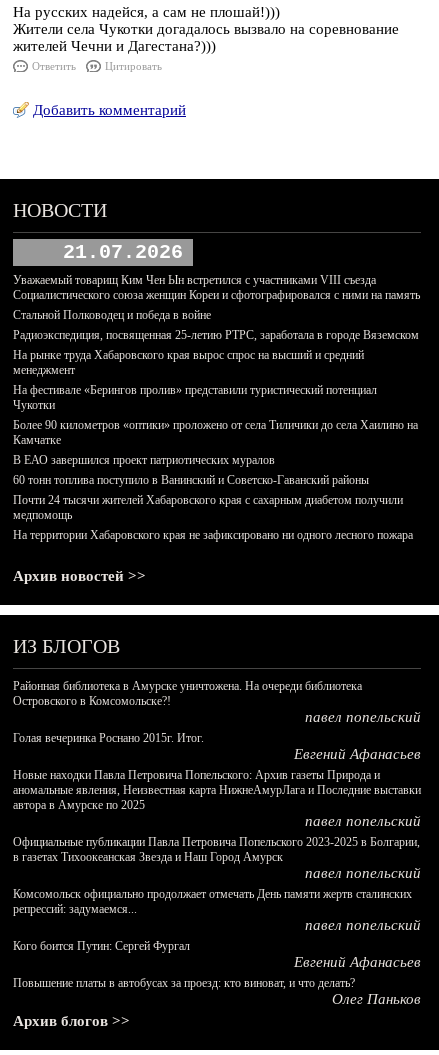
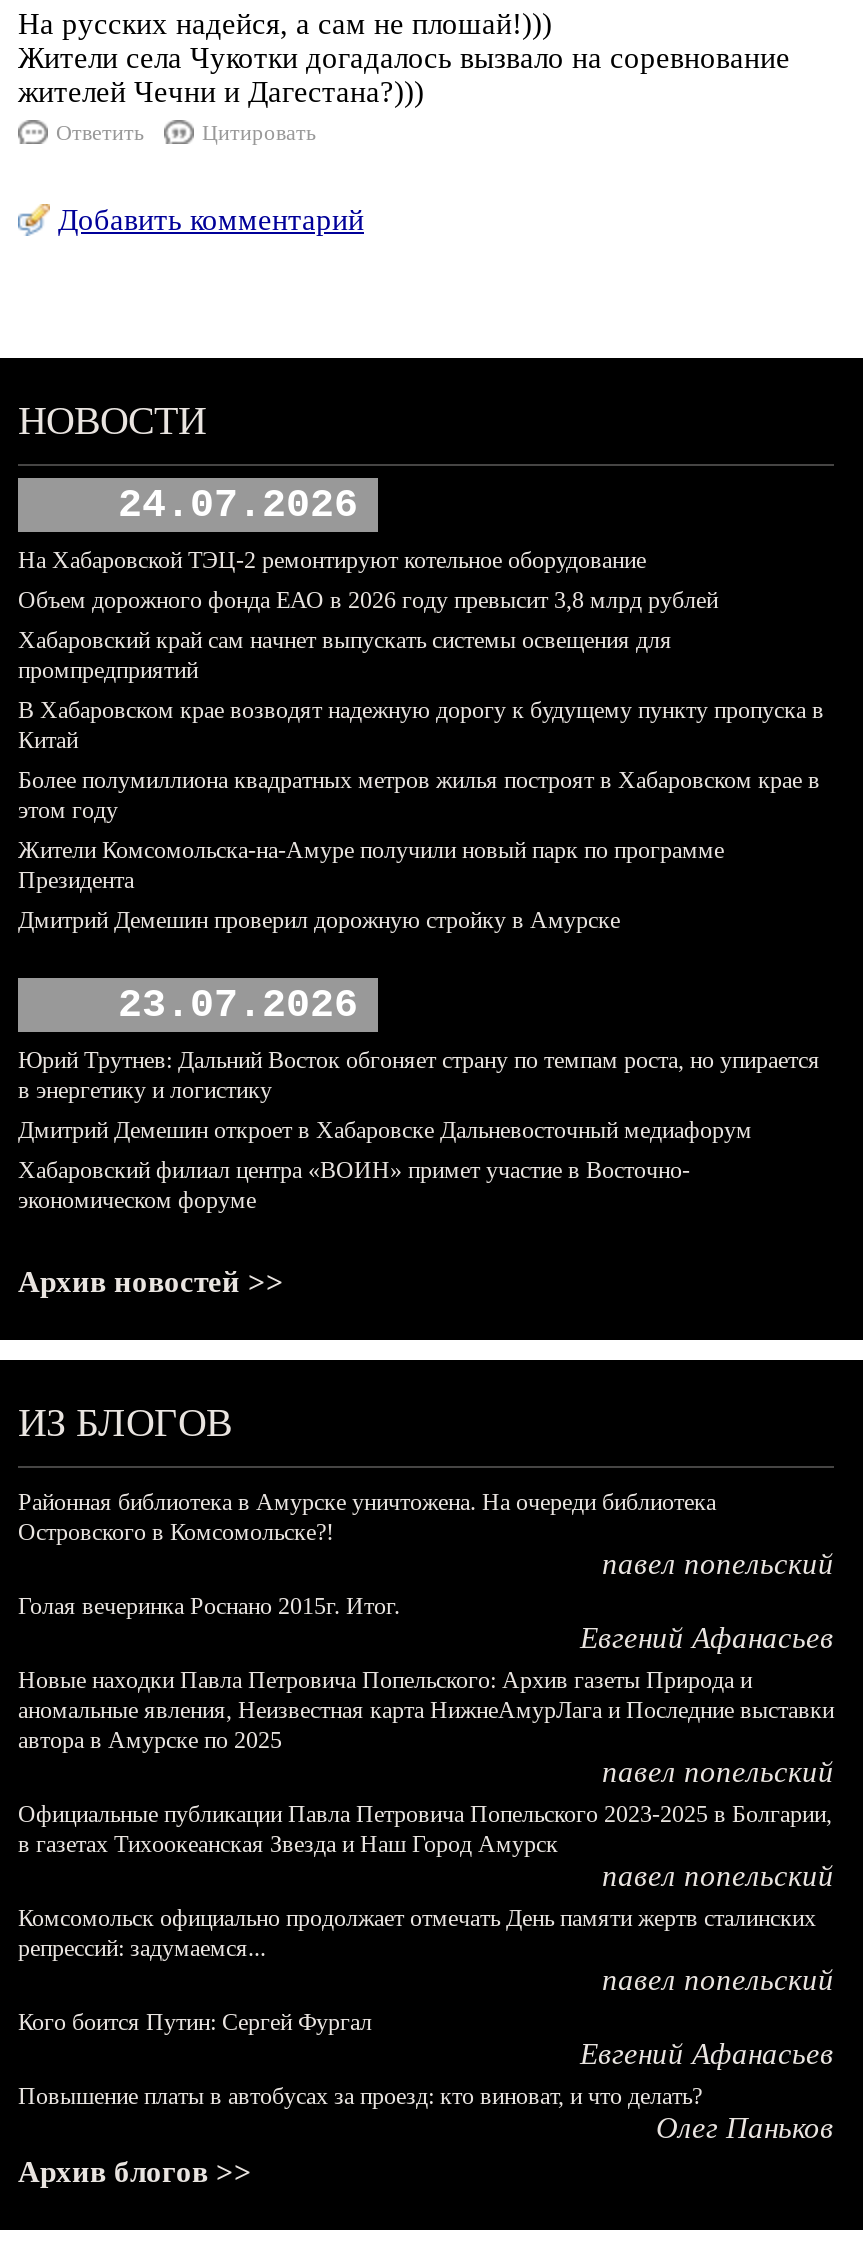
[13,241,420,542] 21.07.2026 | Уважаемый товарищ Ким Чен Ын встретился с участниками VIII съезда | Социалистического союза женщин Кореи и сфотографировался с ними на память | Стальной Полководец и победа в войне | Радиоэкспедиция, посвященная 25-летию РТРС, заработала в городе Вяземском | На рынке труда Хабаровского края вырос спрос на высший и средний | менеджмент | На фестивале «Берингов пролив» представили туристический потенциал | Чукотки | Более 90 километров «оптики» проложено от села Тиличики до села Хаилино на | Камчатке | В ЕАО завершился проект патриотических муралов | 60 тонн топлива поступило в Ванинский и Советско-Гаванский районы | Почти 24 тысячи жителей Хабаровского края с сахарным диабетом получили | медпомощь | На территории Хабаровского края не зафиксировано ни одного лесного пожара -> [18,482,824,1214] 24.07.2026 | На Хабаровской ТЭЦ-2 ремонтируют котельное оборудование | Объем дорожного фонда ЕАО в 2026 году превысит 3,8 млрд рублей | Хабаровский край сам начнет выпускать системы освещения для | промпредприятий | В Хабаровском крае возводят надежную дорогу к будущему пункту пропуска в | Китай | Более полумиллиона квадратных метров жилья построят в Хабаровском крае в | этом году | Жители Комсомольска-на-Амуре получили новый парк по программе | Президента | Дмитрий Демешин проверил дорожную стройку в Амурске | 23.07.2026 | Юрий Трутнев: Дальний Восток обгоняет страну по темпам роста, но упирается | в энергетику и логистику | Дмитрий Демешин откроет в Хабаровске Дальневосточный медиафорум | Хабаровский филиал центра «ВОИН» примет участие в Восточно- | экономическом форуме

